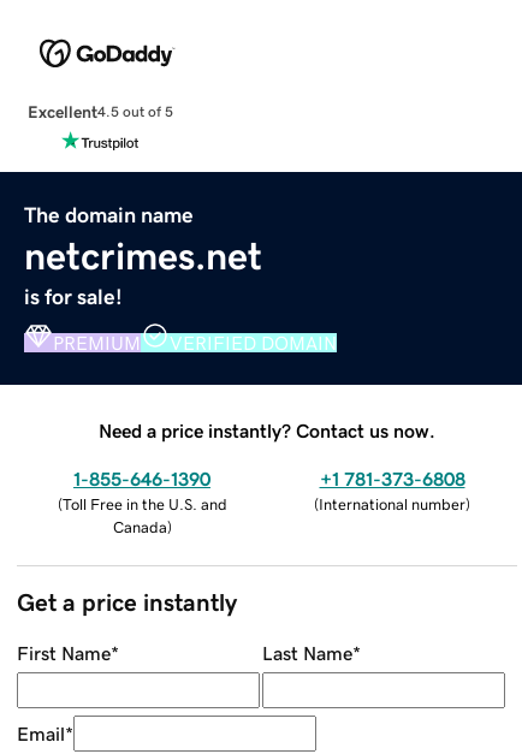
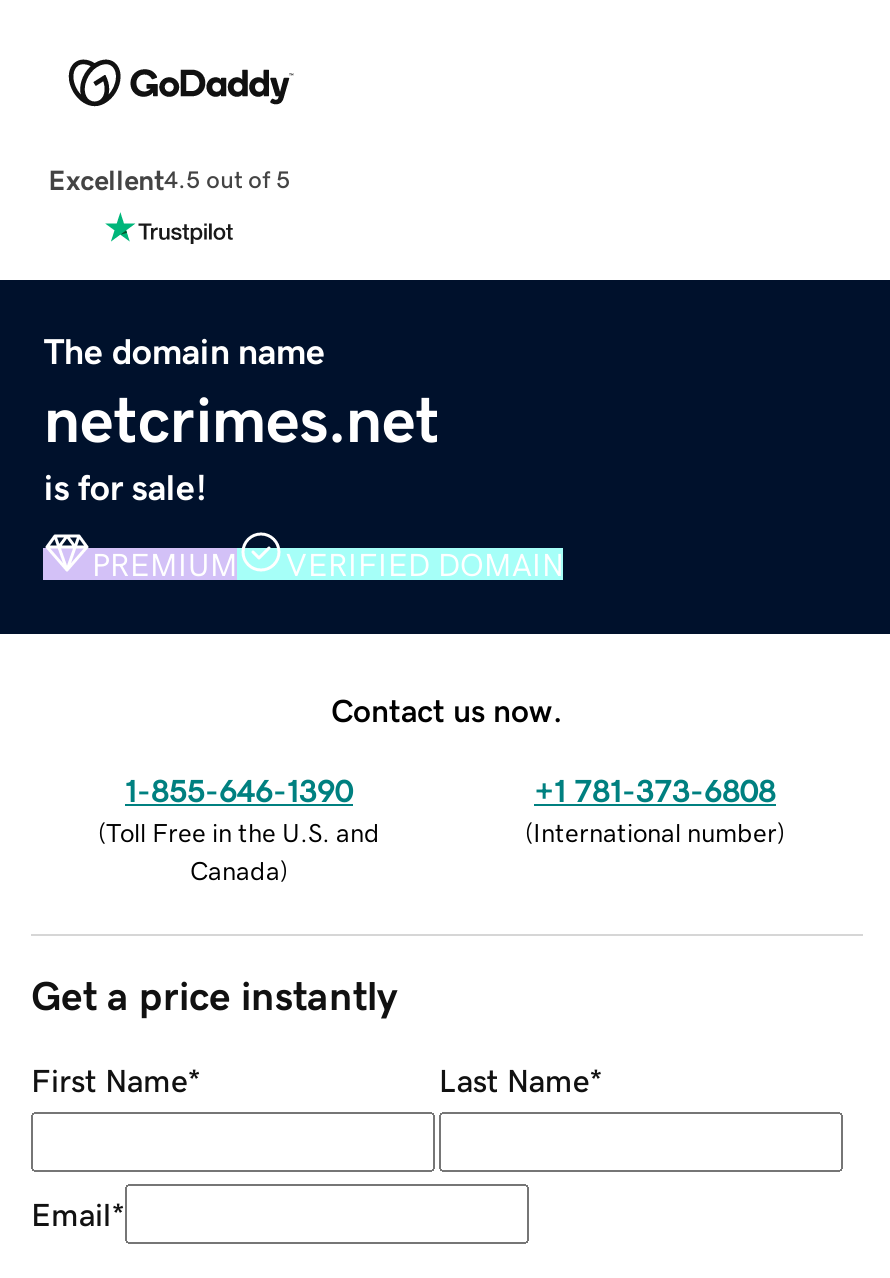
[99,420,435,440] Need a price instantly? Contact us now. -> [331,693,563,725] Contact us now.

